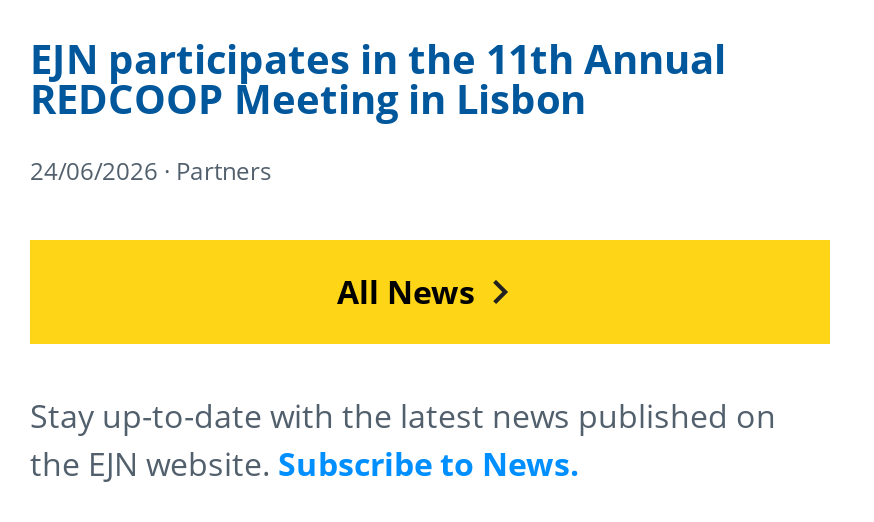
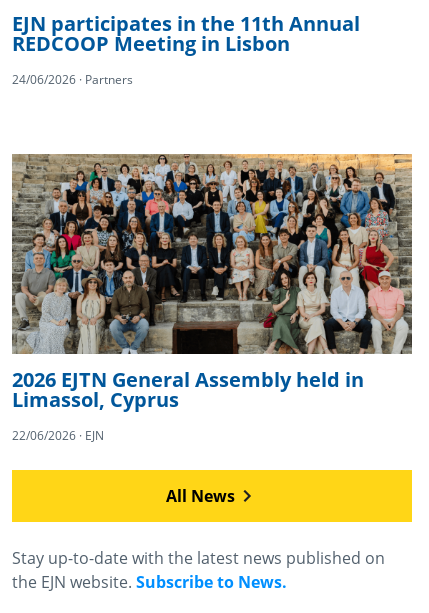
none -> [11,153,413,444] [image] | 2026 EJTN General Assembly held in | Limassol, Cyprus | 22/06/2026 · EJN

